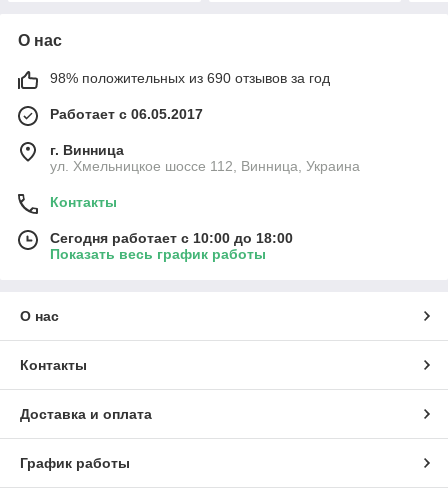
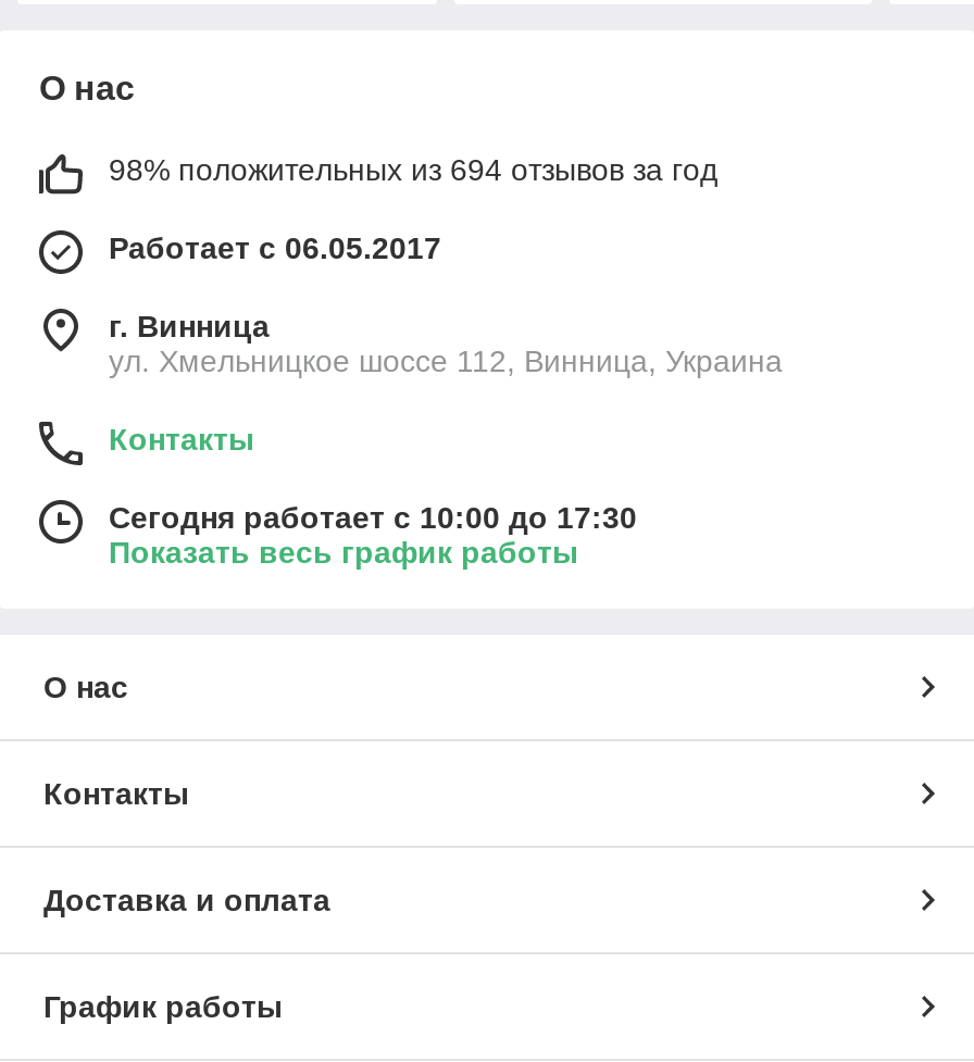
[50,70,330,86] 98% положительных из 690 отзывов за год -> [109,152,717,187] 98% положительных из 694 отзывов за год
[50,230,293,246] Сегодня работает с 10:00 до 18:00 -> [109,500,637,534] Сегодня работает с 10:00 до 17:30

